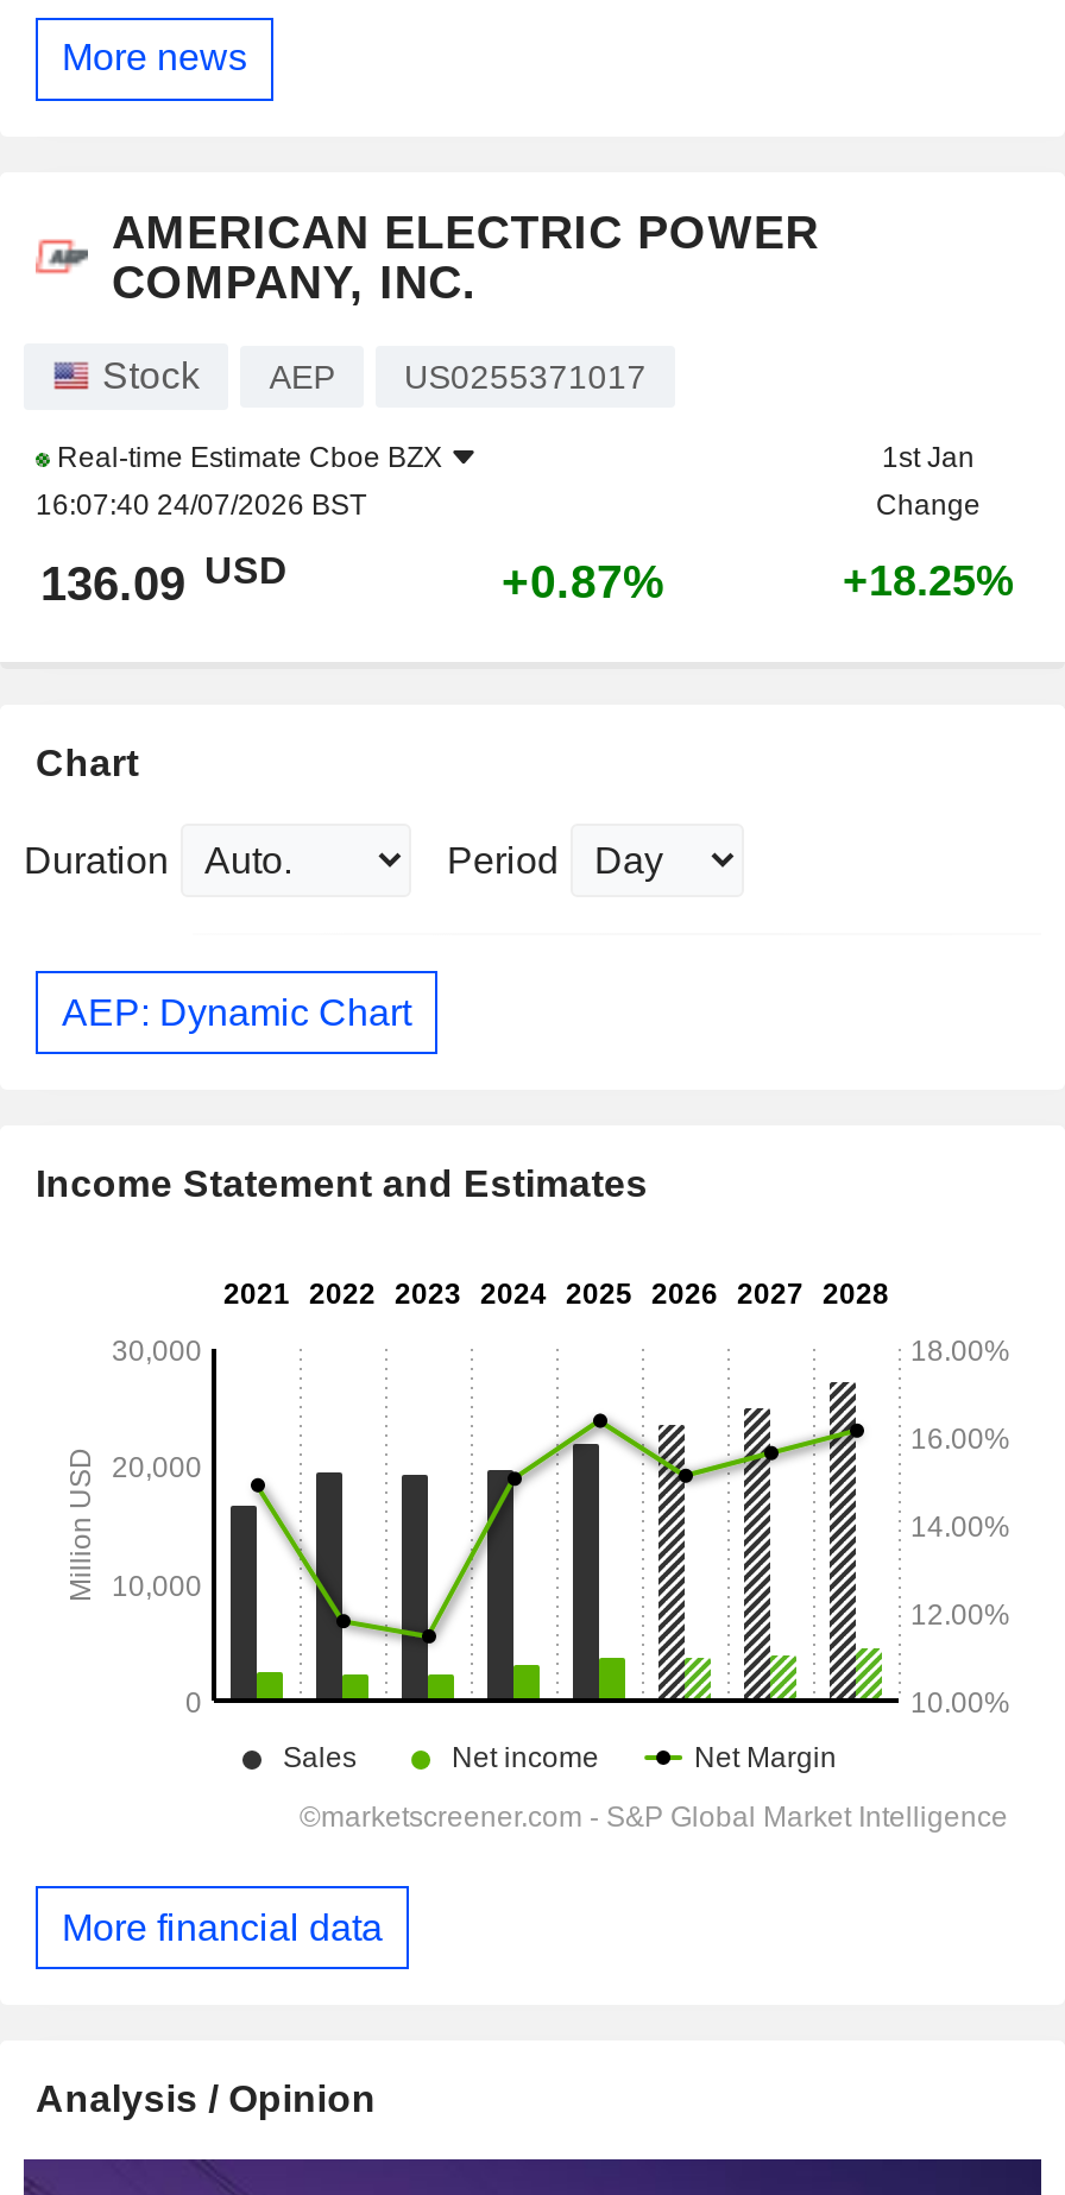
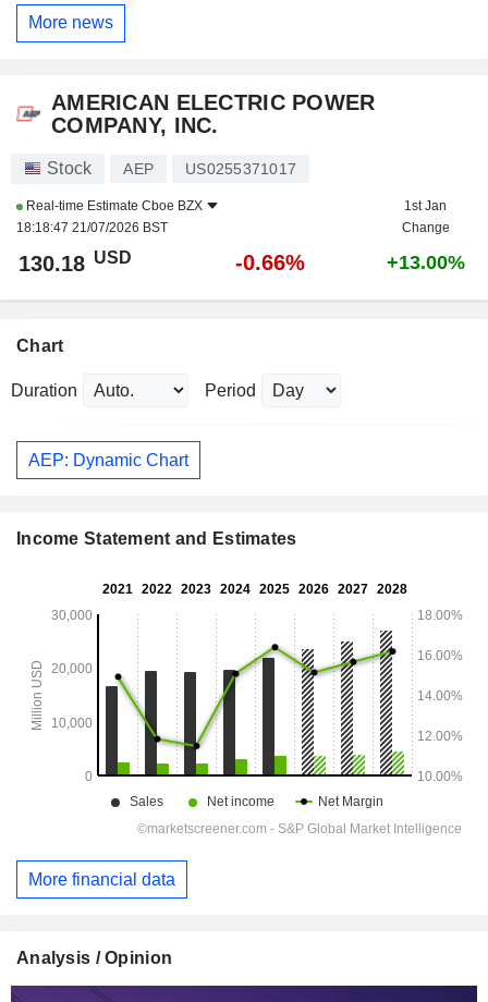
[36,489,366,522] 16:07:40 24/07/2026 BST -> [16,220,168,235] 18:18:47 21/07/2026 BST
[40,549,288,610] 136.09 USD -> [19,248,132,276] 130.18 USD
[502,555,666,608] +0.87% -> [235,251,305,275] -0.66%
[843,558,1014,605] +18.25% -> [386,252,465,273] +13.00%

